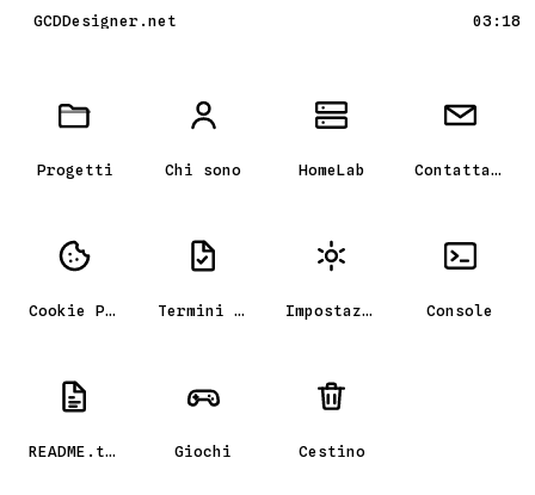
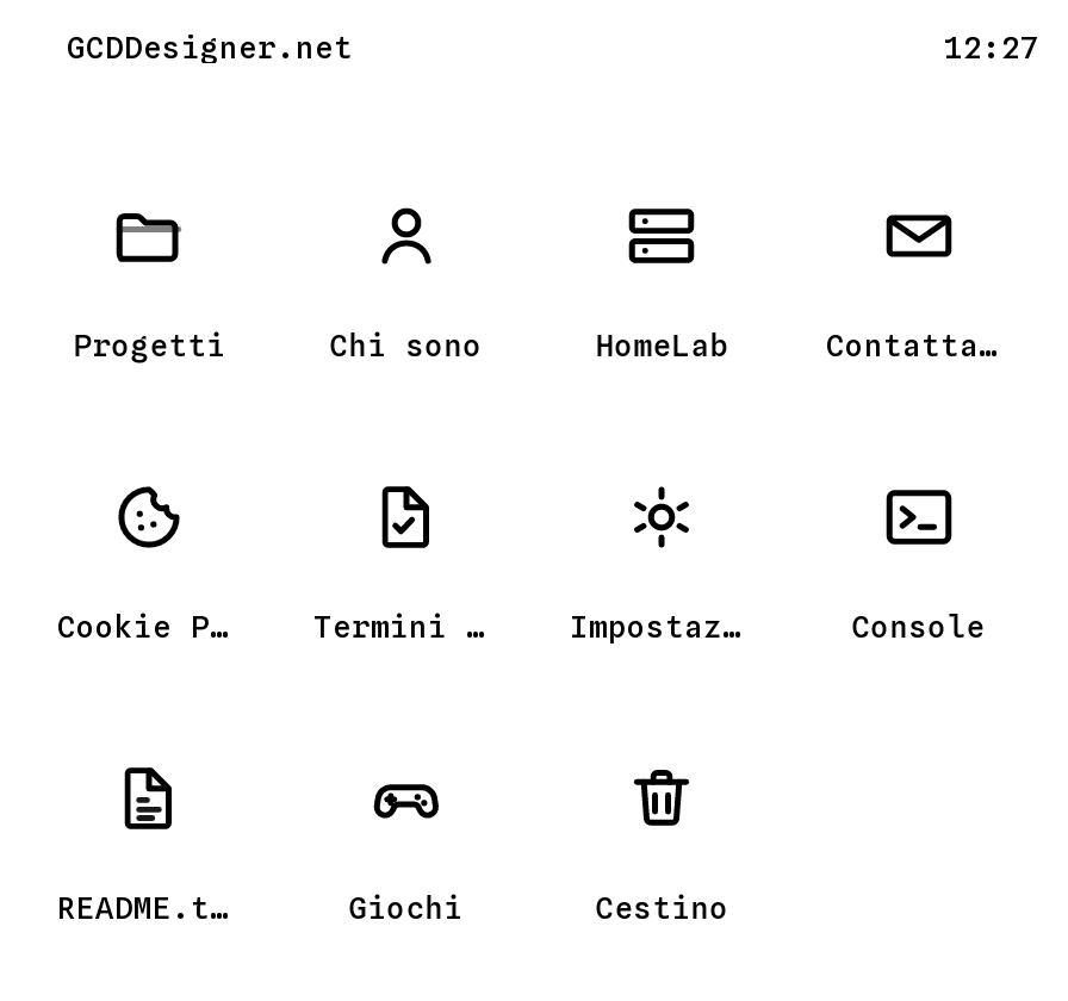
[473,12,521,30] 03:18 -> [944,30,1039,66] 12:27

